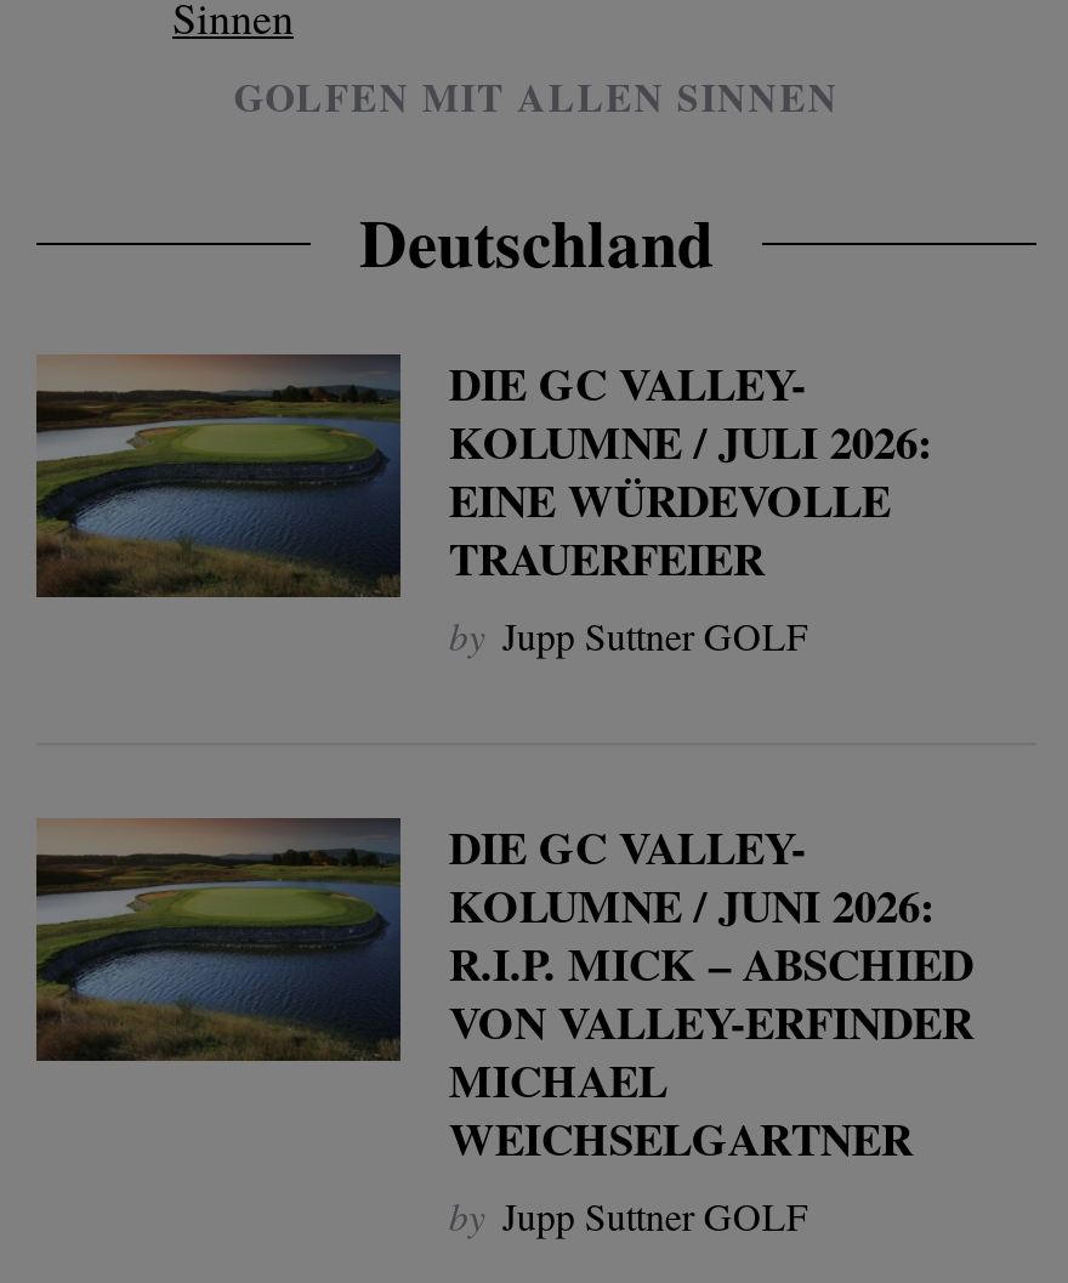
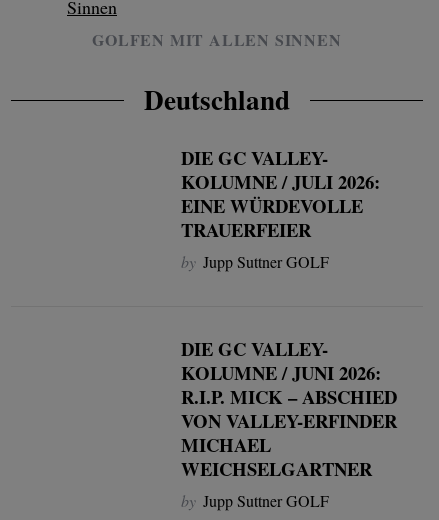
[34,352,403,600] [image] -> none
[34,816,403,1063] [image] -> none

